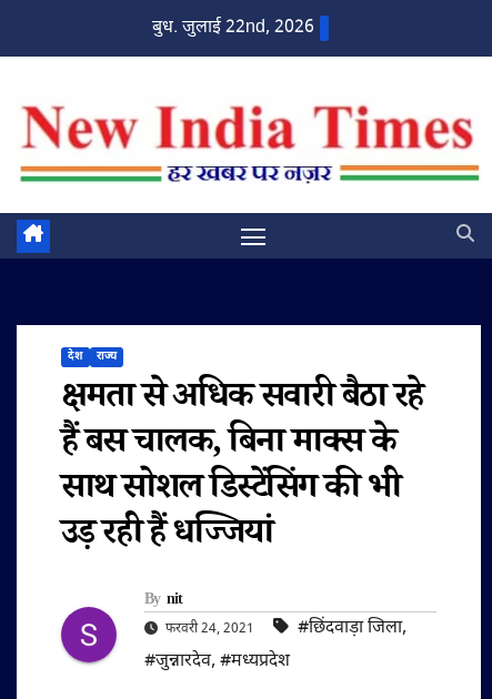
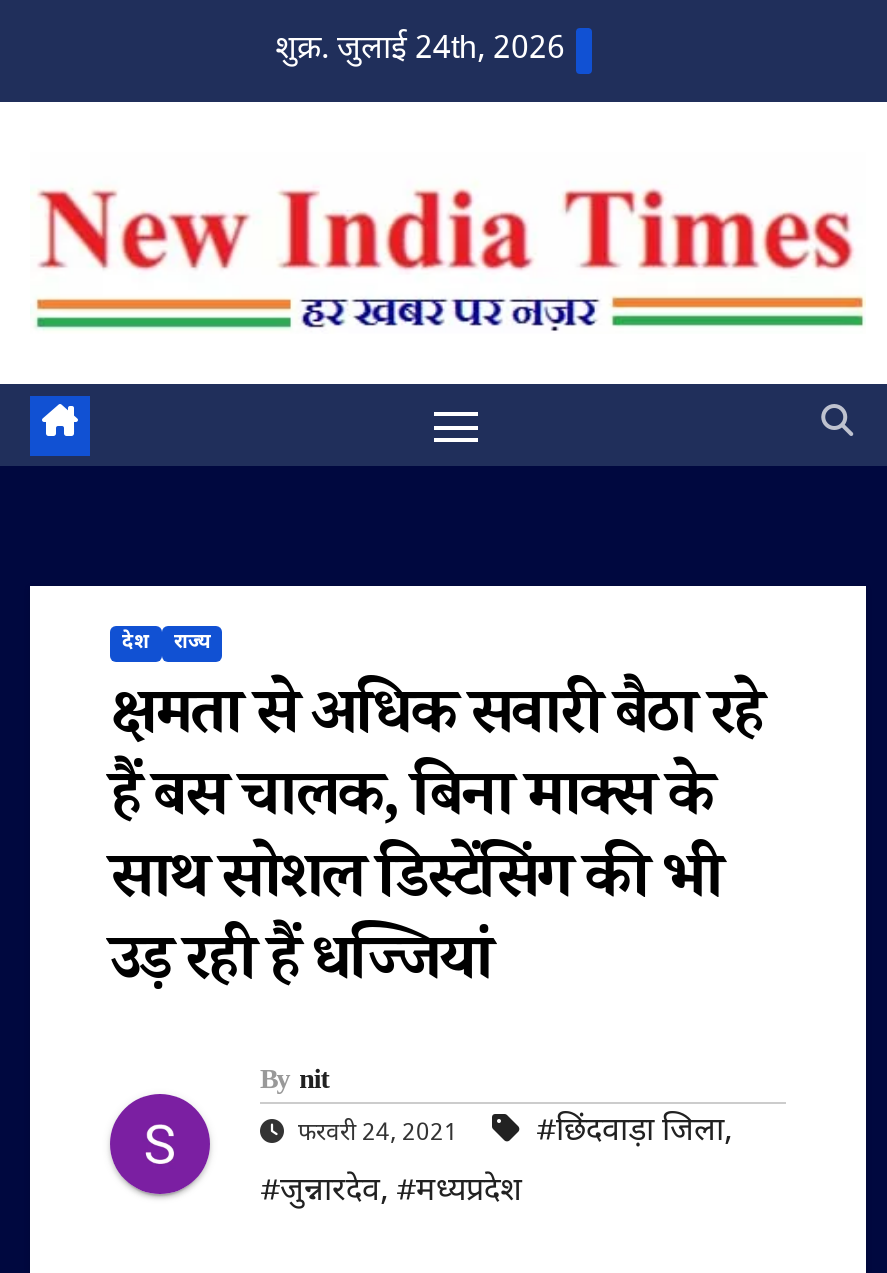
[152,17,314,40] बुध. जुलाई 22nd, 2026 -> [275,30,565,72] शुक्र. जुलाई 24th, 2026

